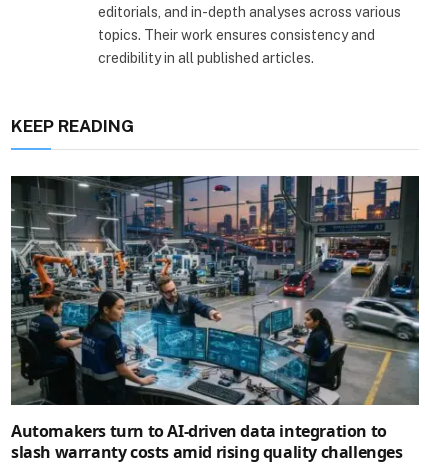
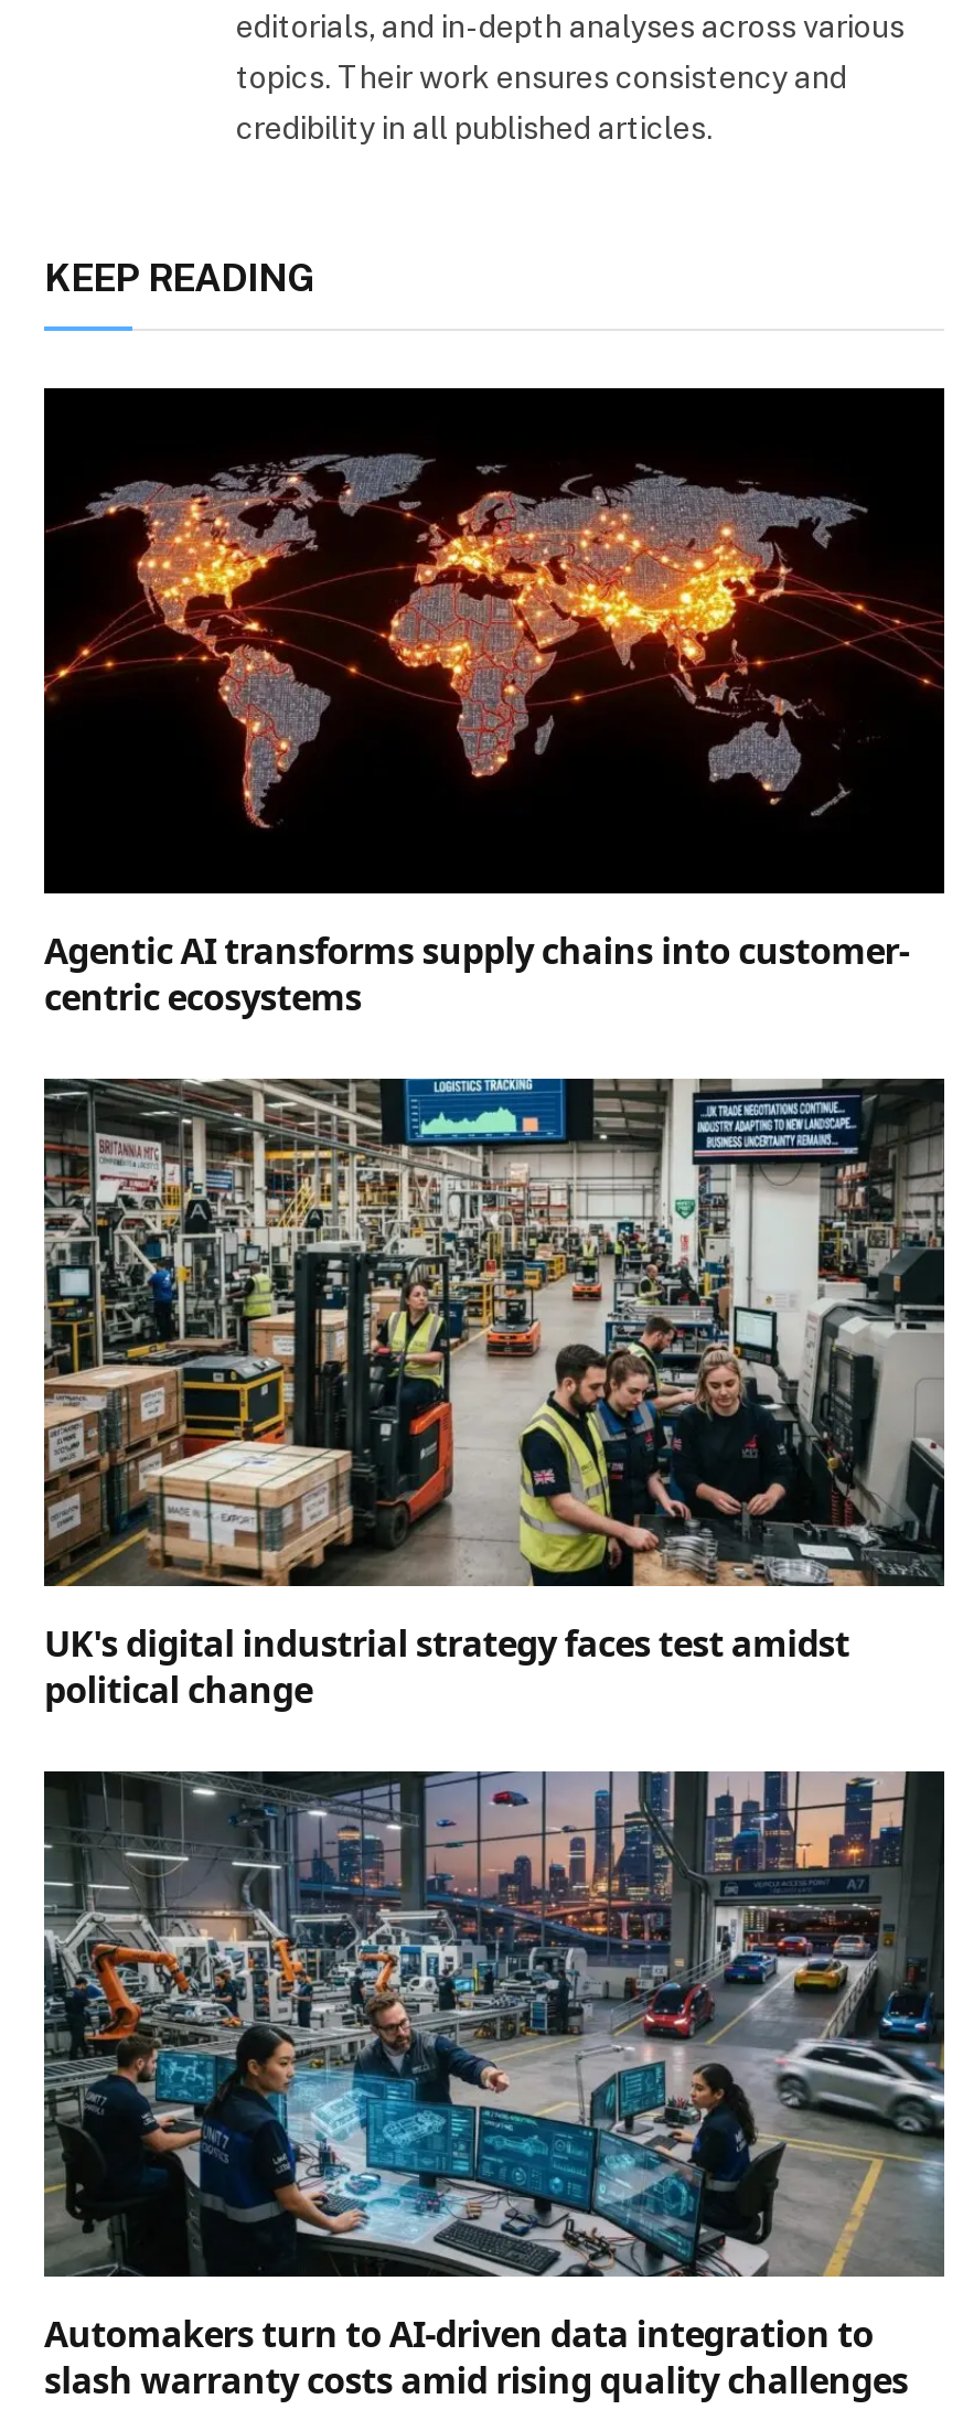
none -> [42,386,946,1022] [image] | Agentic AI transforms supply chains into customer- | centric ecosystems
none -> [42,1077,946,1713] [image] | UK's digital industrial strategy faces test amidst | political change

